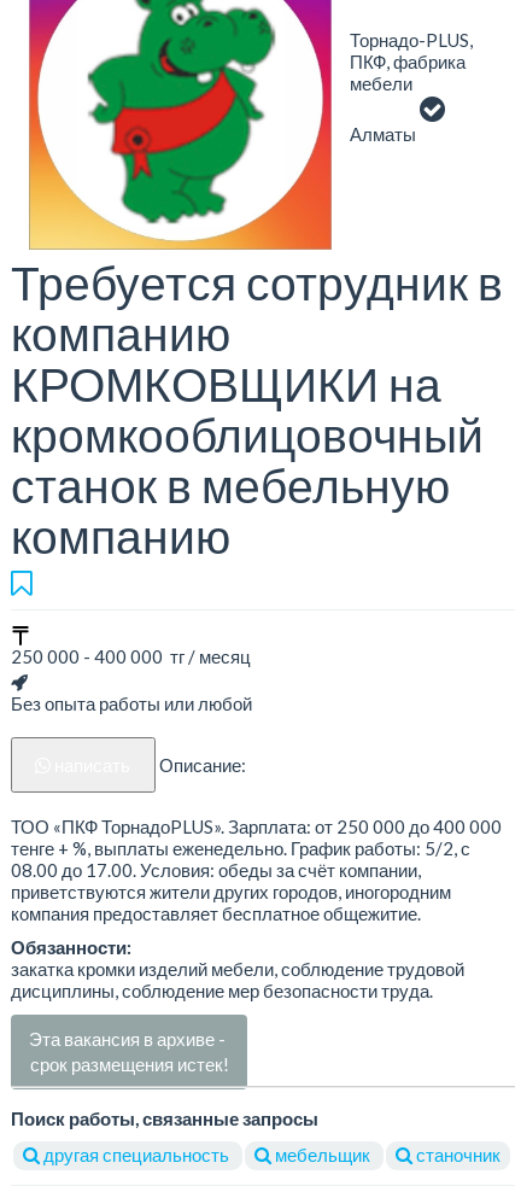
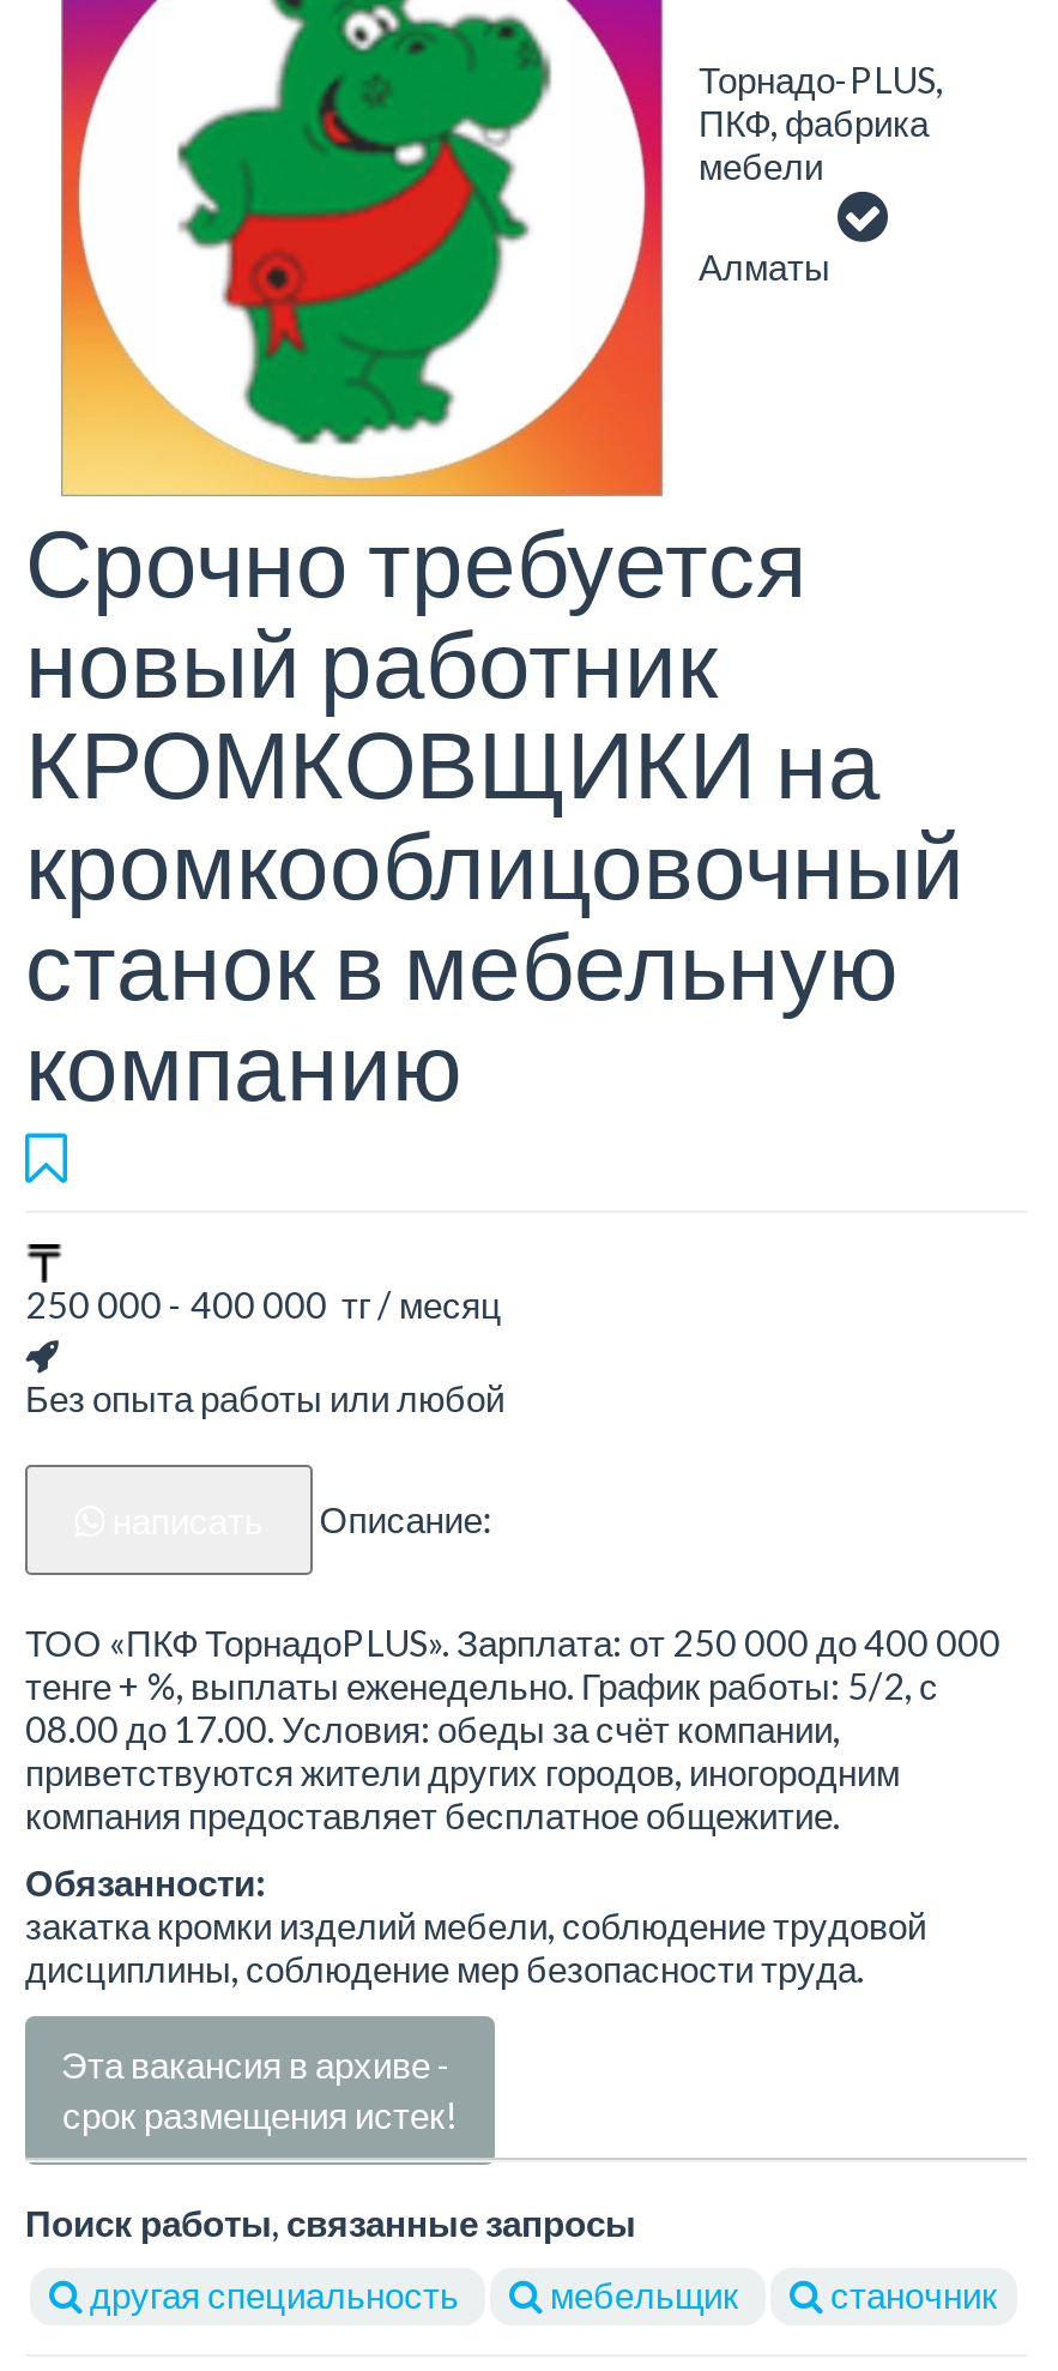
[11,255,503,361] Требуется сотрудник в | компанию -> [25,506,806,717] Срочно требуется | новый работник

